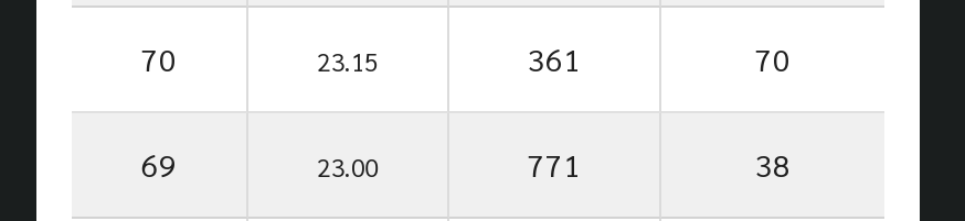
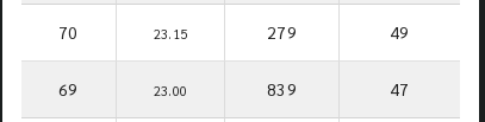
[527,38,581,78] 361 -> [267,21,296,42] 279
[755,38,791,78] 70 -> [390,21,409,42] 49
[527,144,581,183] 771 -> [267,78,296,99] 839
[755,144,791,183] 38 -> [390,78,409,99] 47

